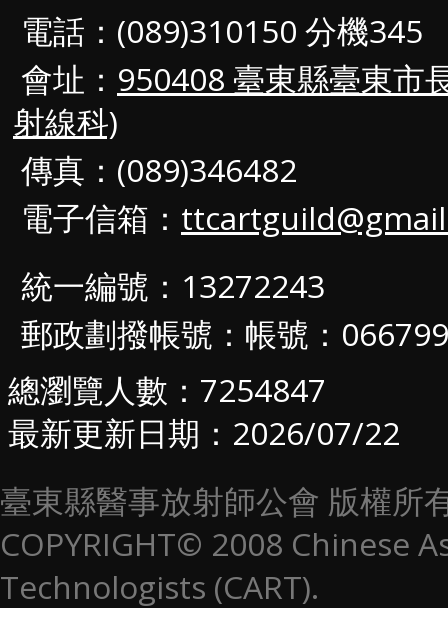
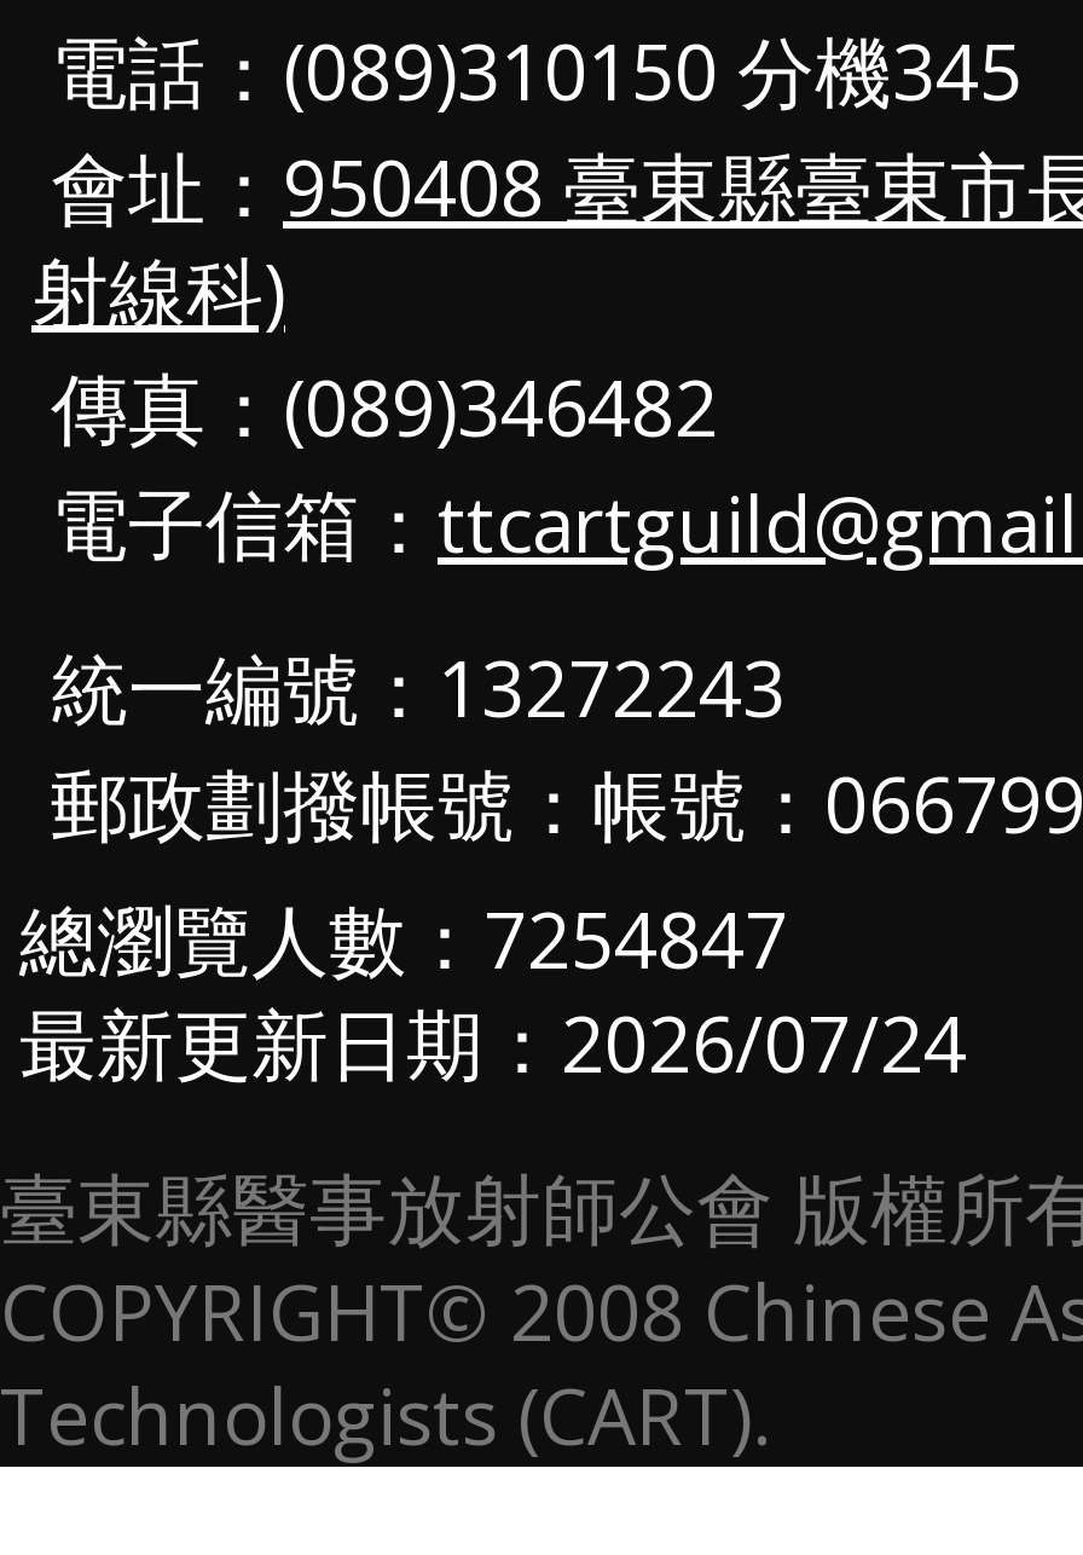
[0,411,400,454] 最新更新日期：2026/07/22 -> [0,990,967,1094] 最新更新日期：2026/07/24

